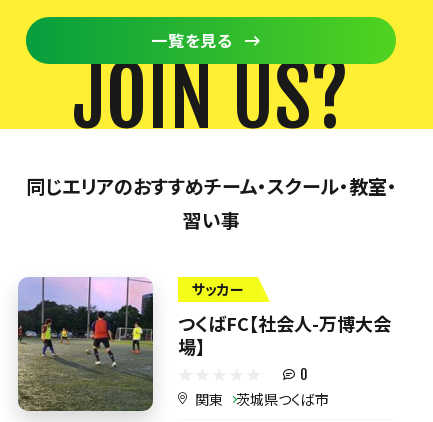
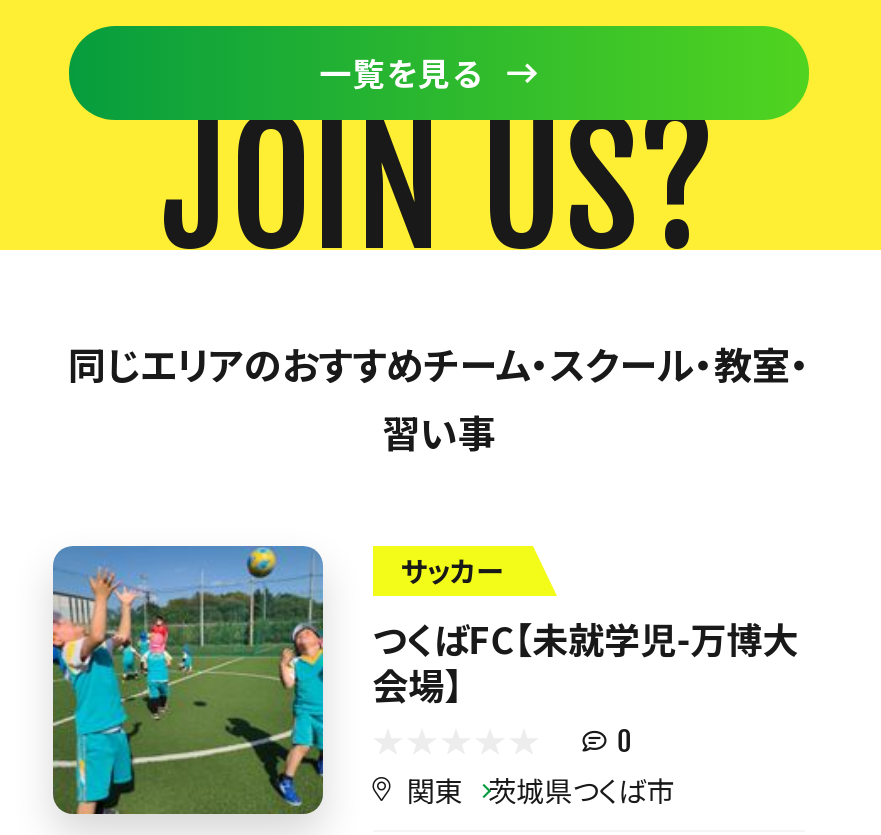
[17,277,391,412] [image] | つくばFC【社会人-万博大会 | 場】 -> [51,544,799,814] [image] | つくばFC【未就学児-万博大 | 会場】

